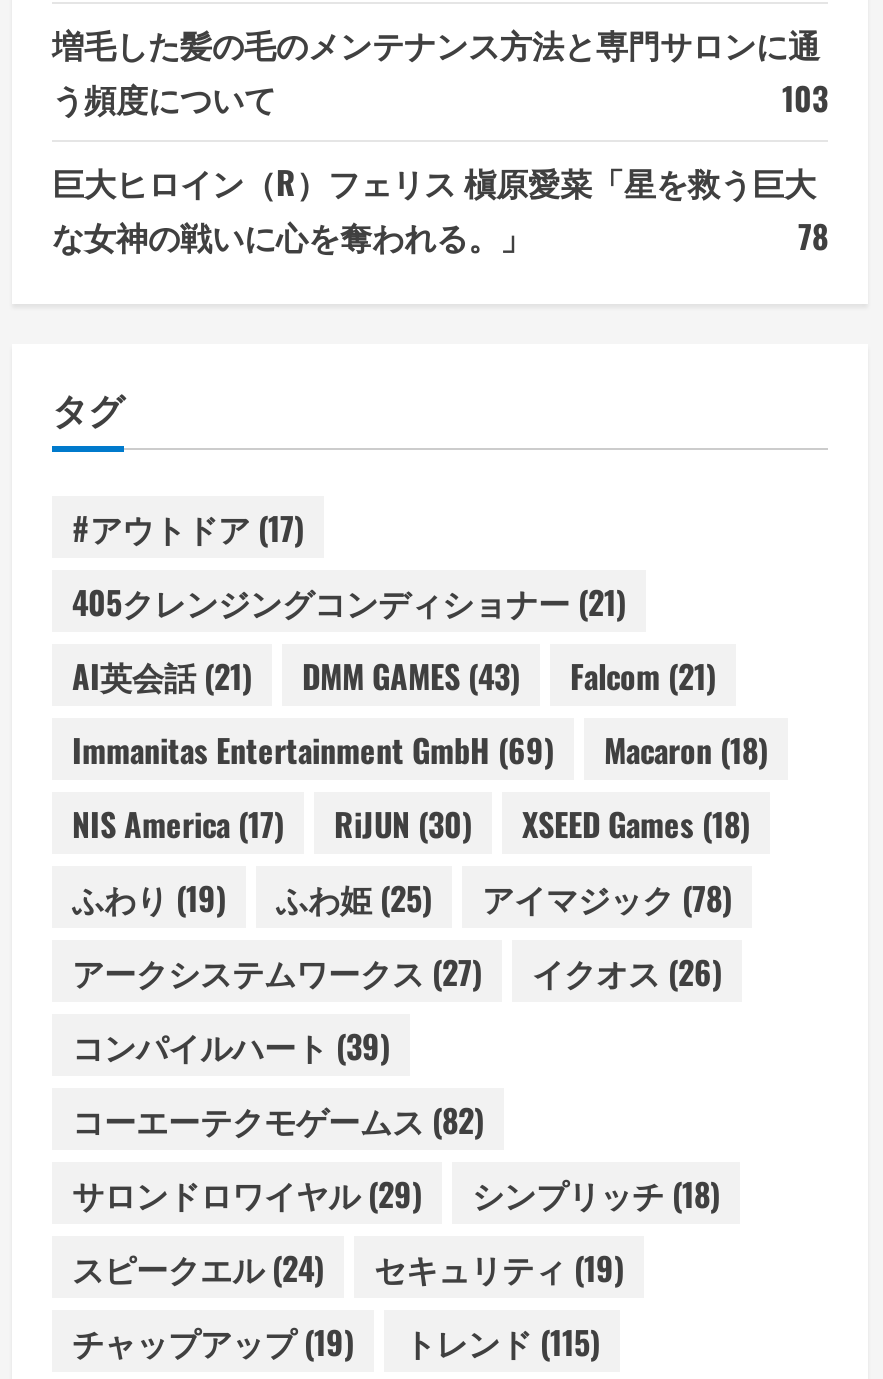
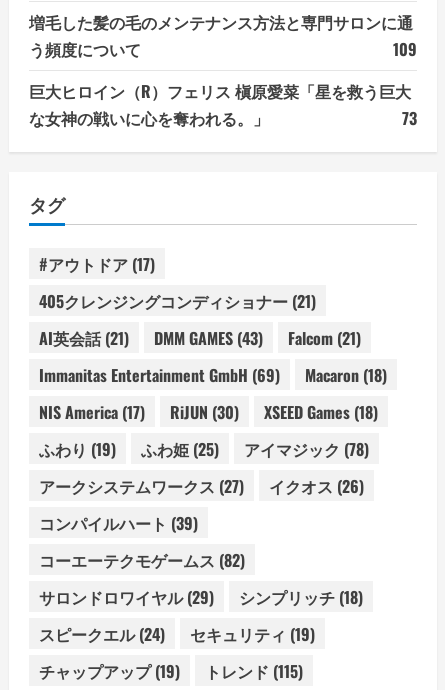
[782,74,828,122] 103 -> [393,37,417,61] 109
[798,212,828,260] 78 -> [402,106,417,130] 73

